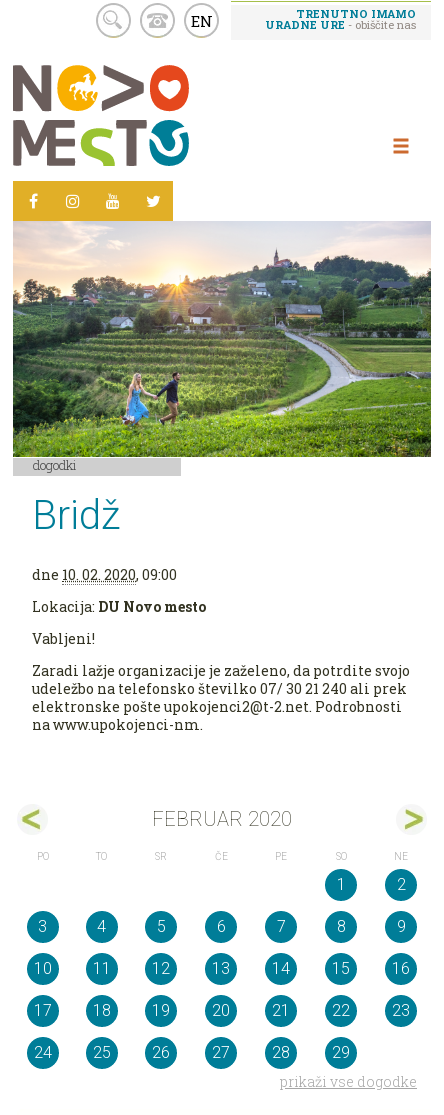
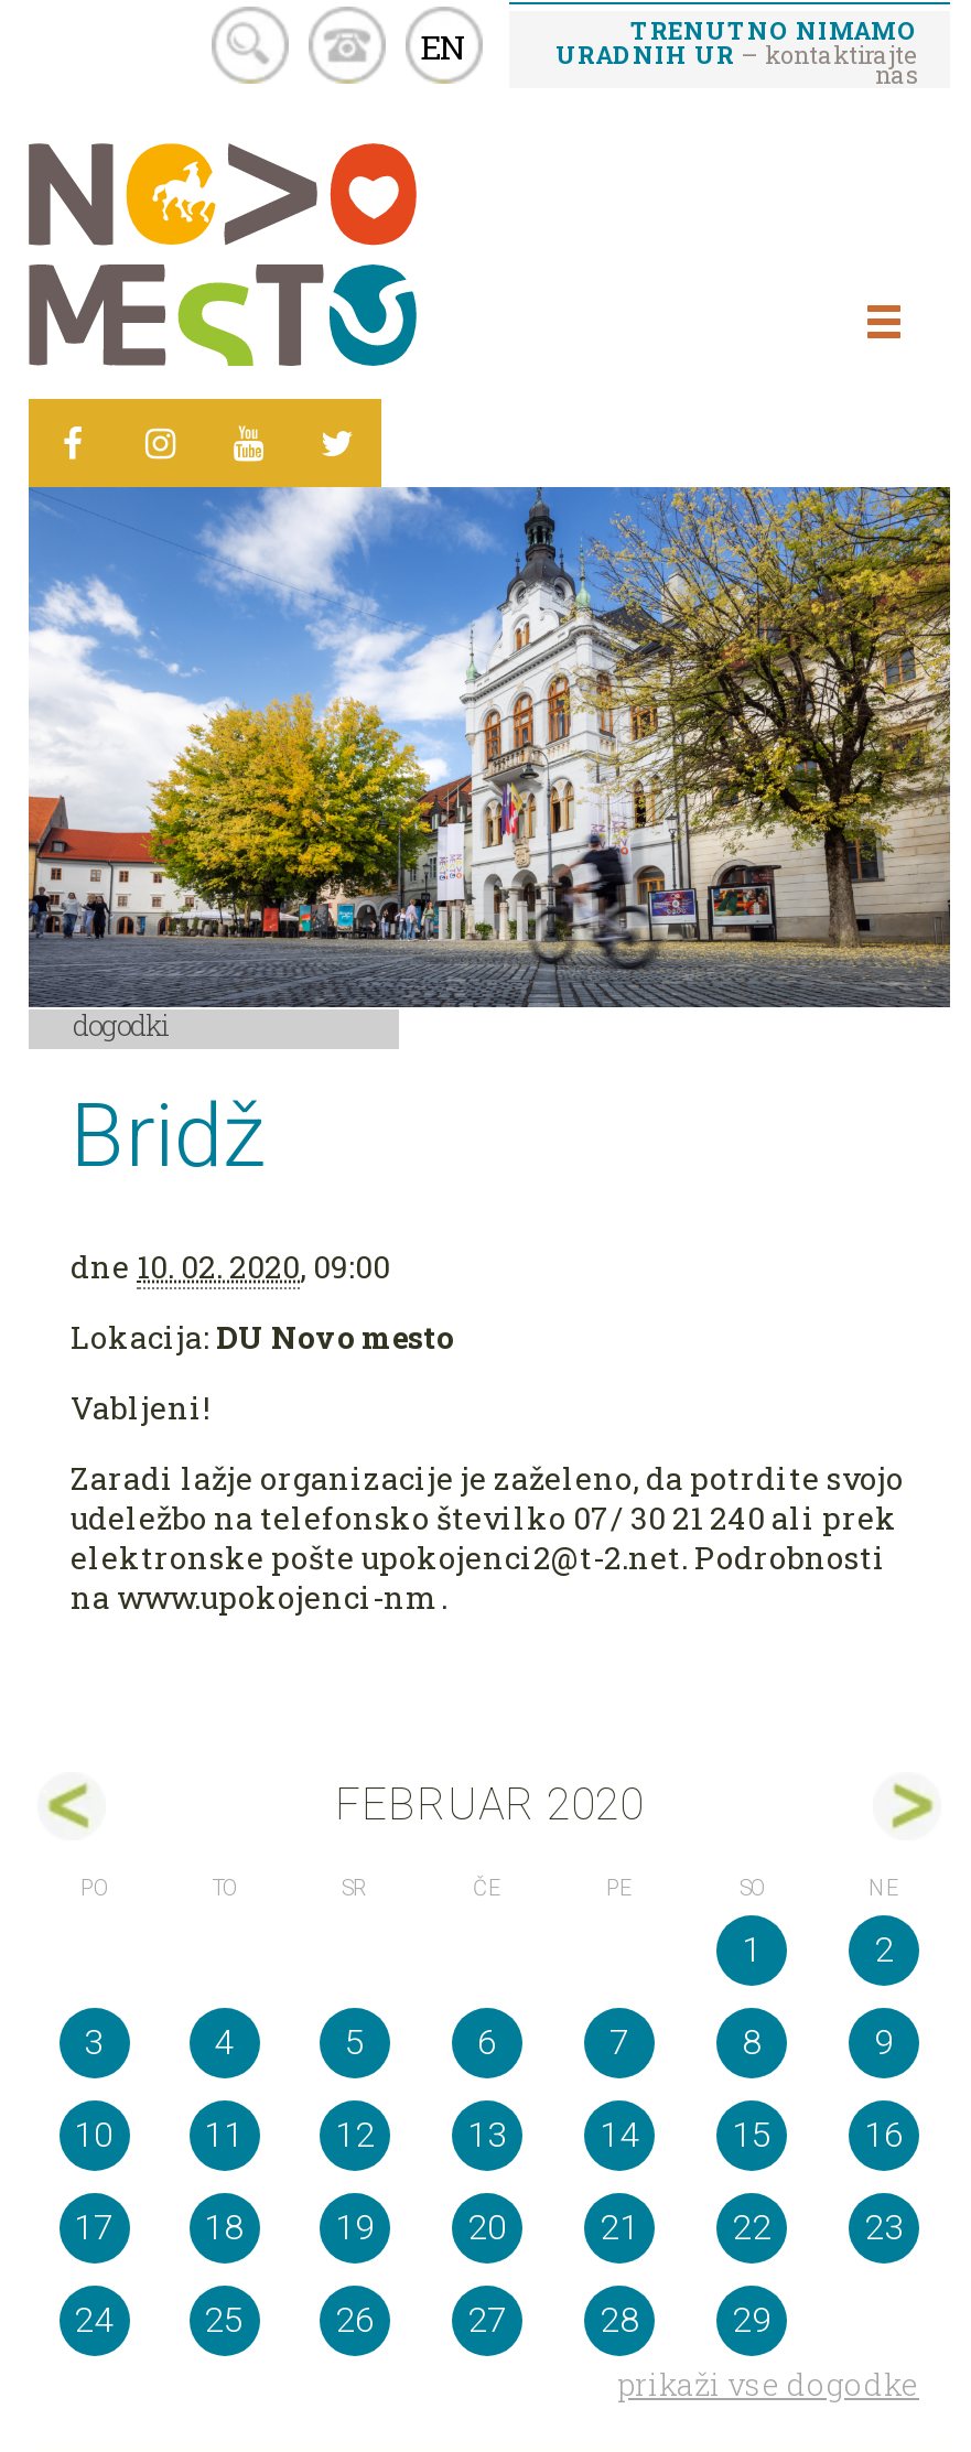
[265,6,416,32] TRENUTNO IMAMO | URADNE URE - obiščite nas -> [555,12,917,89] TRENUTNO NIMAMO | URADNIH UR– kontaktirajte | nas
[12,220,432,458] [image] -> [26,485,952,1009] [image]

